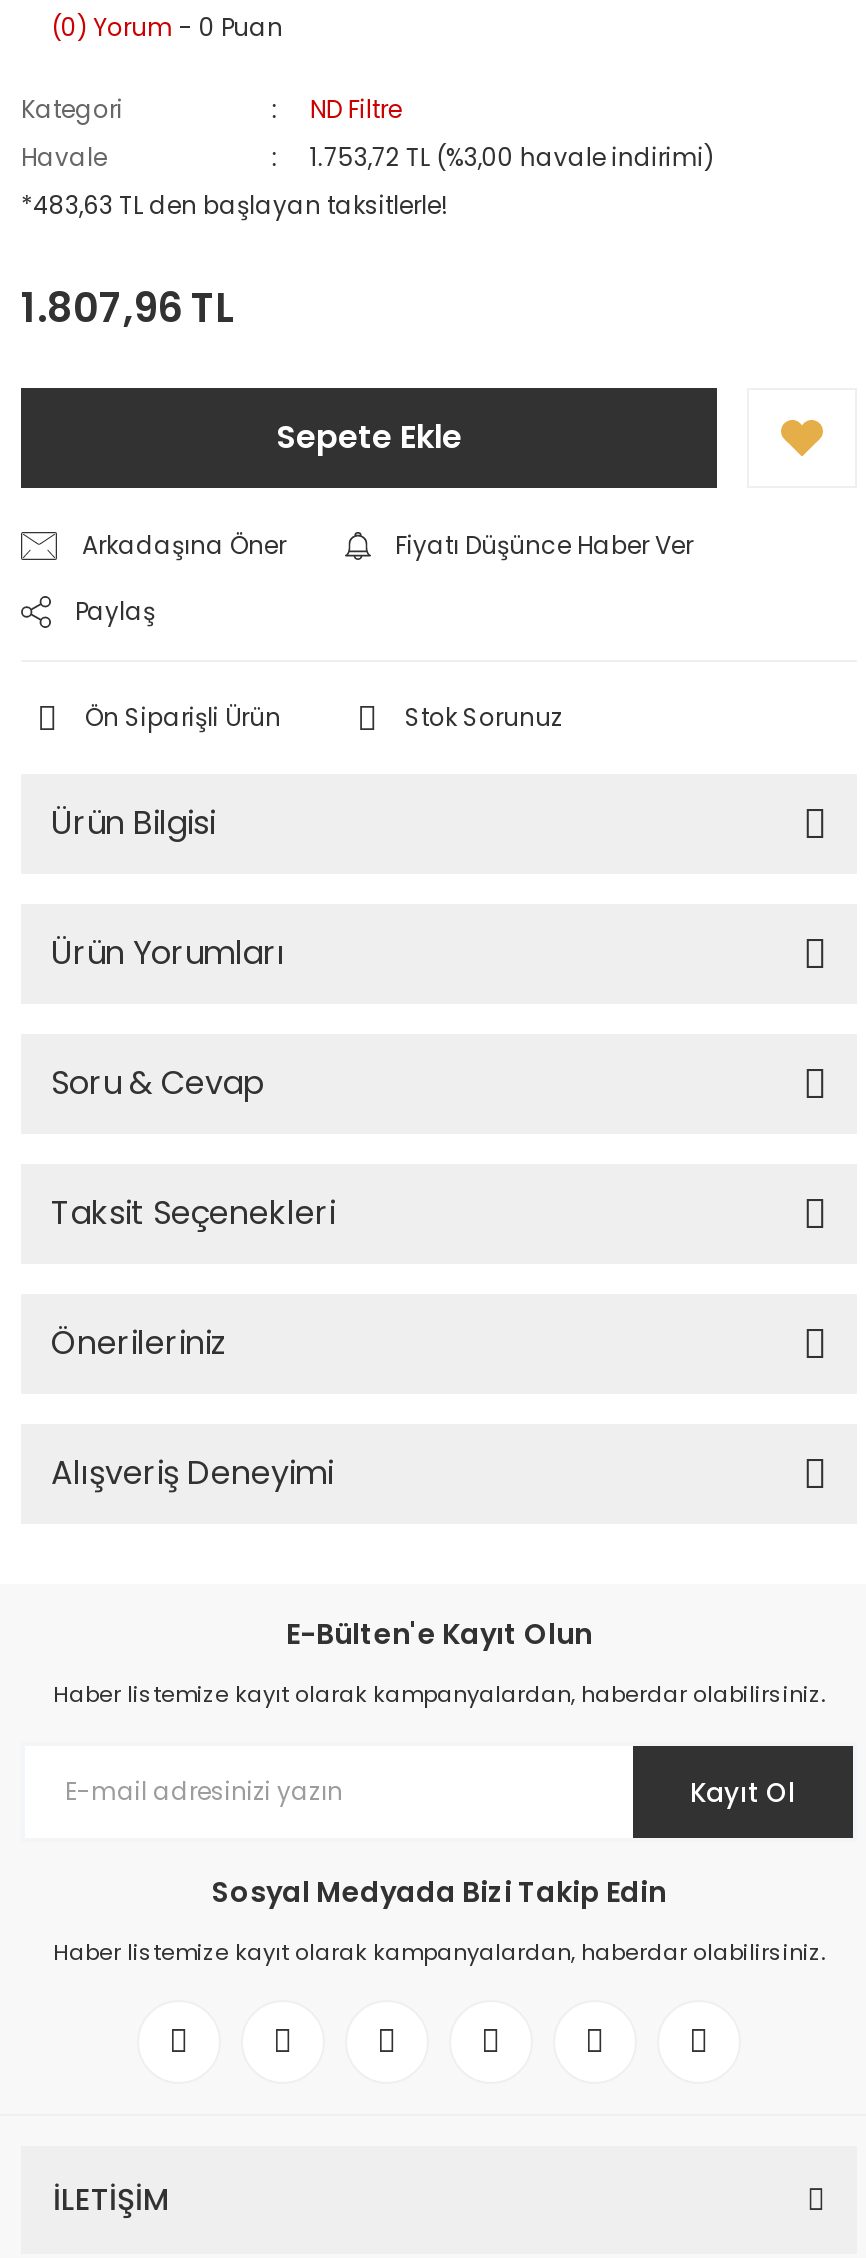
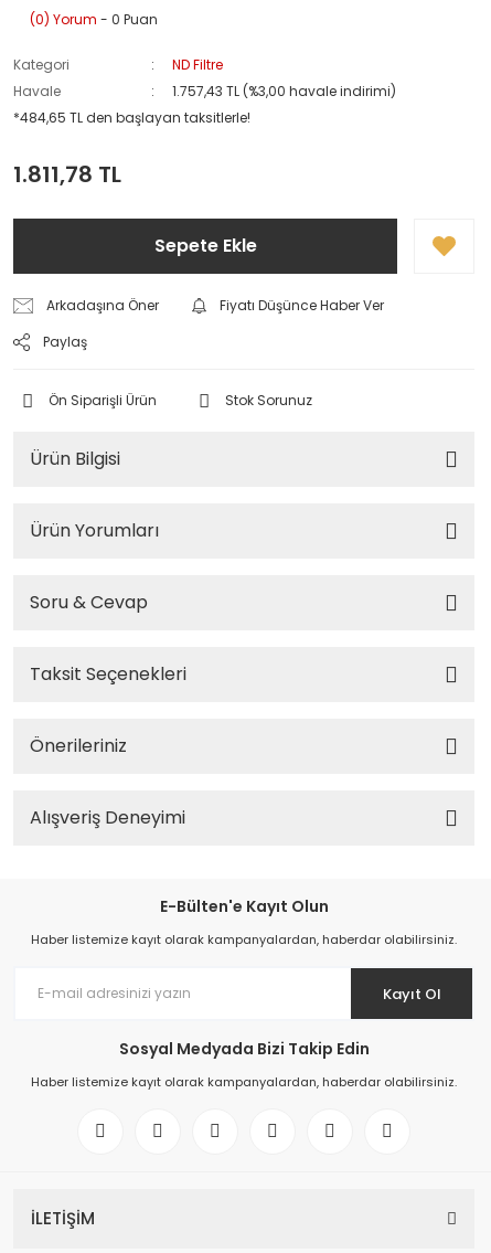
[310,140,714,174] 1.753,72 TL (%3,00 havale indirimi) -> [173,82,397,100] 1.757,43 TL (%3,00 havale indirimi)
[21,188,447,222] *483,63 TL den başlayan taksitlerle! -> [13,108,250,127] *484,65 TL den başlayan taksitlerle!
[21,280,233,336] 1.807,96 TL -> [13,159,121,190] 1.811,78 TL

